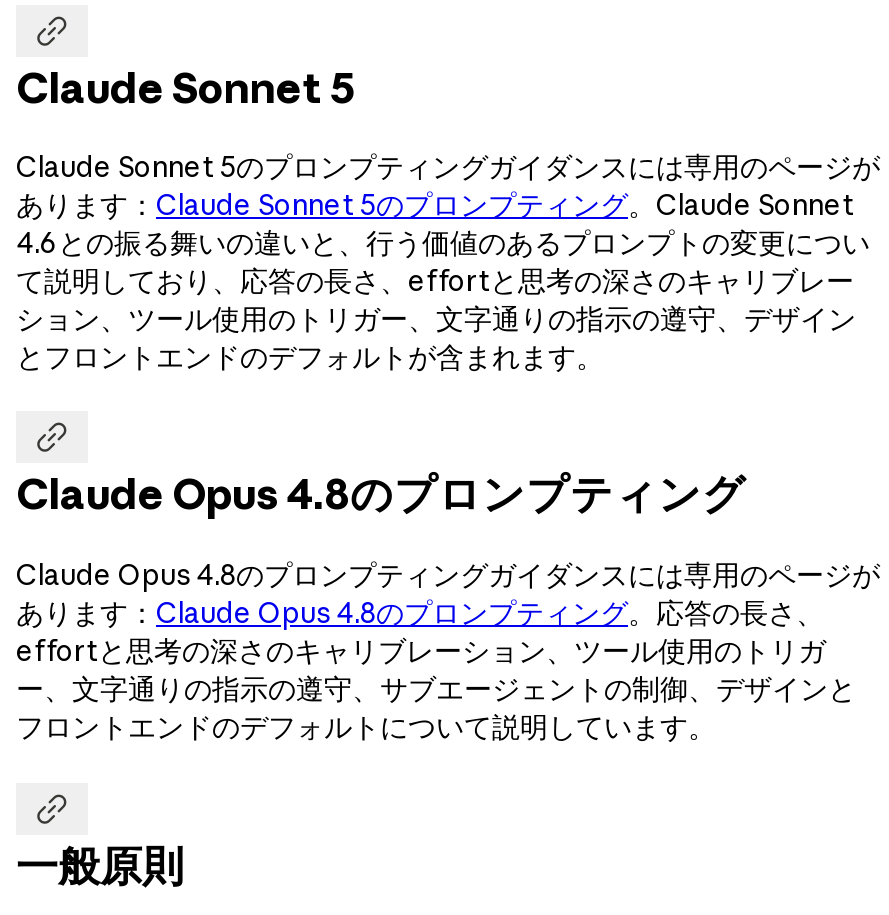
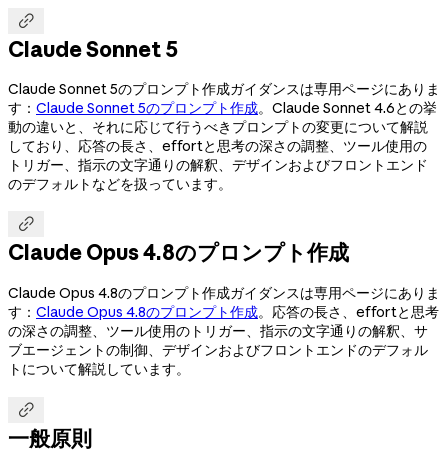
[16,148,880,374] Claude Sonnet 5のプロンプティングガイダンスには専用のページが | あります：Claude Sonnet 5のプロンプティング。Claude Sonnet | 4.6との振る舞いの違いと、行う価値のあるプロンプトの変更につい | て説明しており、応答の長さ、effortと思考の深さのキャリブレー | ション、ツール使用のトリガー、文字通りの指示の遵守、デザイン | とフロントエンドのデフォルトが含まれます。 -> [8,79,440,192] Claude Sonnet 5のプロンプト作成ガイダンスは専用ページにありま | す：Claude Sonnet 5のプロンプト作成。Claude Sonnet 4.6との挙 | 動の違いと、それに応じて行うべきプロンプトの変更について解説 | しており、応答の長さ、effortと思考の深さの調整、ツール使用の | トリガー、指示の文字通りの解釈、デザインおよびフロントエンド | のデフォルトなどを扱っています。
[16,467,746,519] Claude Opus 4.8のプロンプティング -> [8,239,349,265] Claude Opus 4.8のプロンプト作成
[16,558,880,746] Claude Opus 4.8のプロンプティングガイダンスには専用のページが | あります：Claude Opus 4.8のプロンプティング。応答の長さ、 | effortと思考の深さのキャリブレーション、ツール使用のトリガ | ー、文字通りの指示の遵守、サブエージェントの制御、デザインと | フロントエンドのデフォルトについて説明しています。 -> [8,284,440,378] Claude Opus 4.8のプロンプト作成ガイダンスは専用ページにありま | す：Claude Opus 4.8のプロンプト作成。応答の長さ、effortと思考 | の深さの調整、ツール使用のトリガー、指示の文字通りの解釈、サ | ブエージェントの制御、デザインおよびフロントエンドのデフォル | トについて解説しています。

